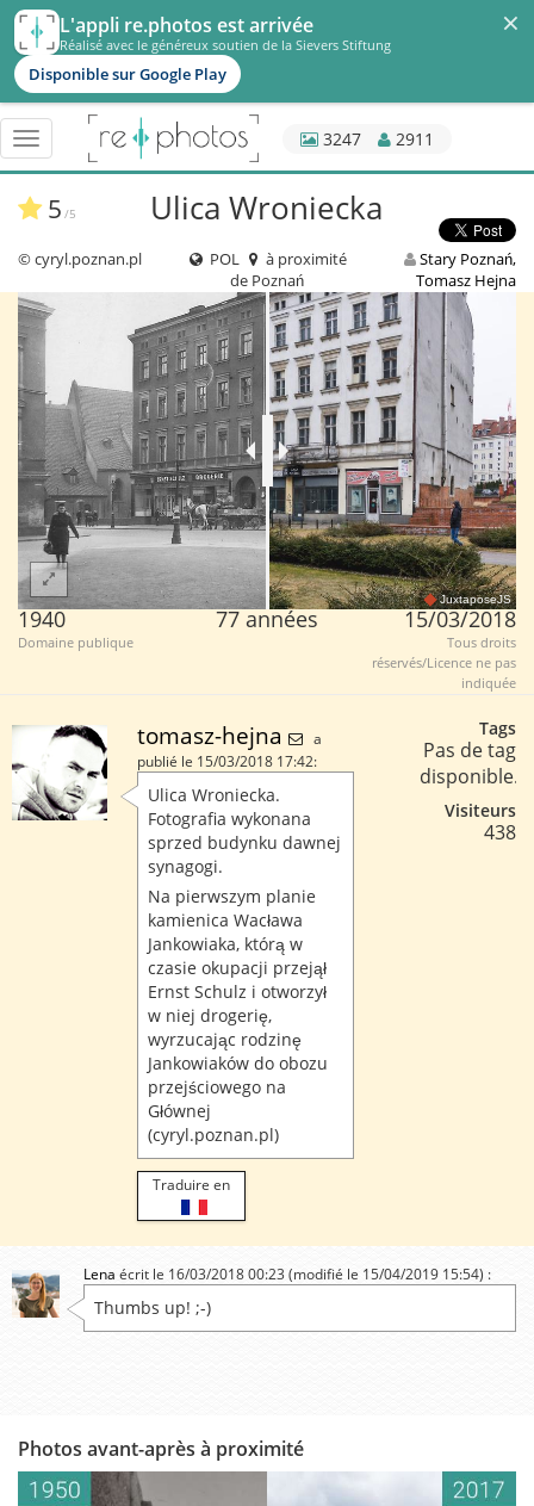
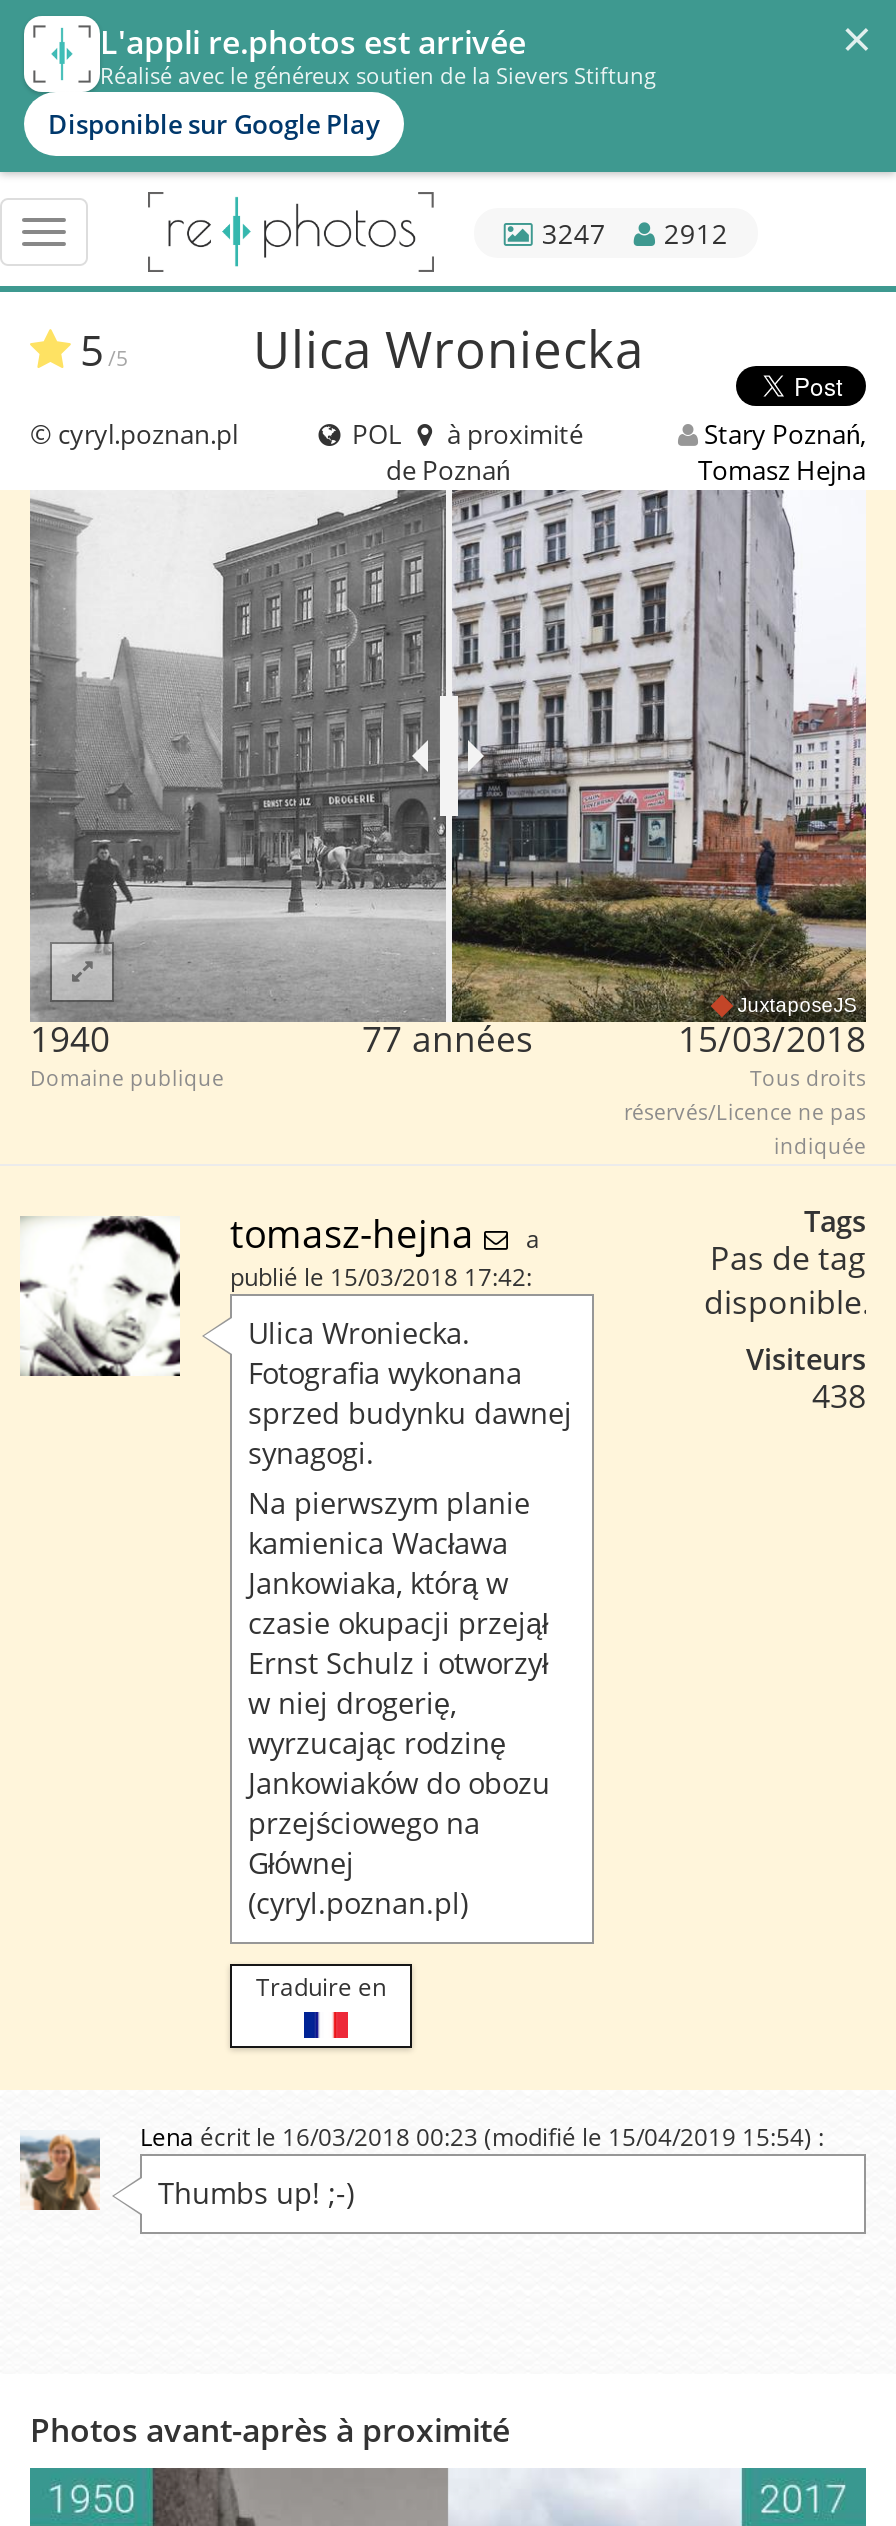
[318,127,434,150] 3247 2911 -> [534,213,728,251] 3247 2912

